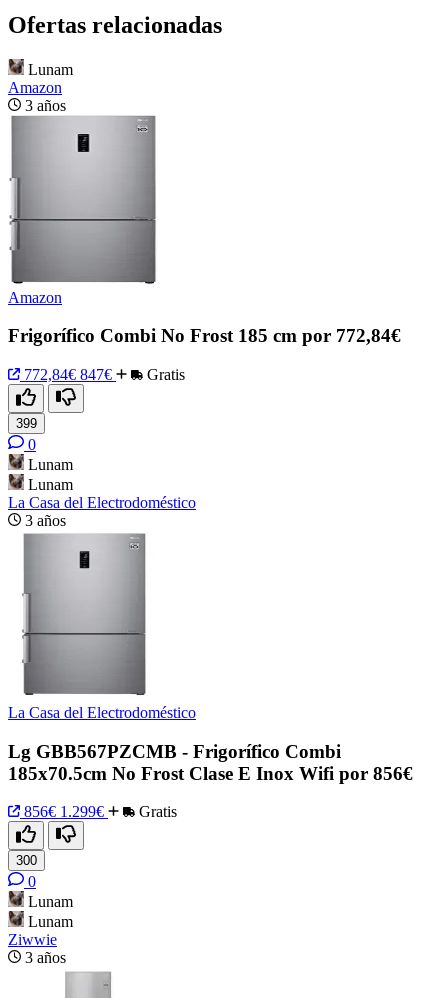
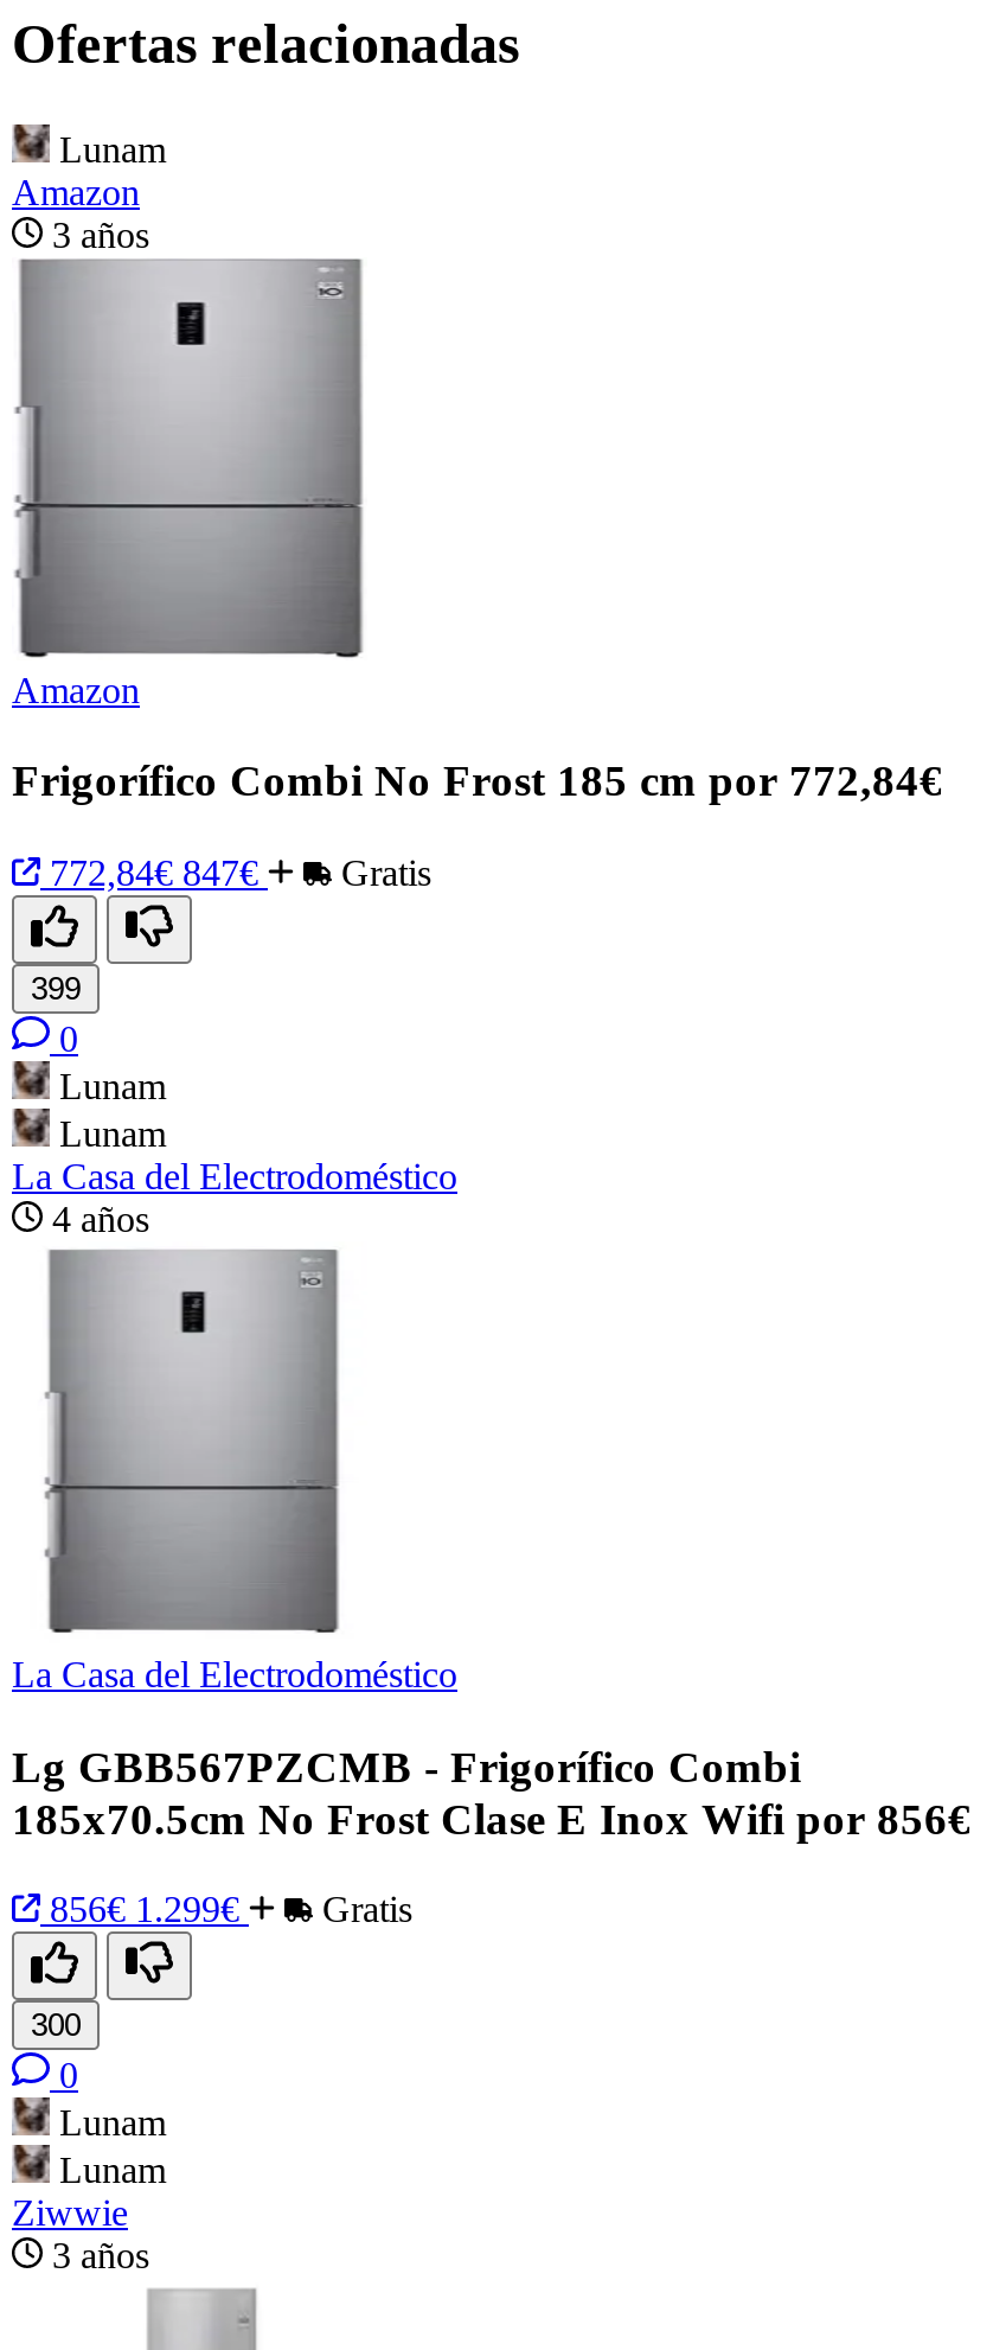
[25,512,66,529] 3 años -> [52,1198,149,1239] 4 años

